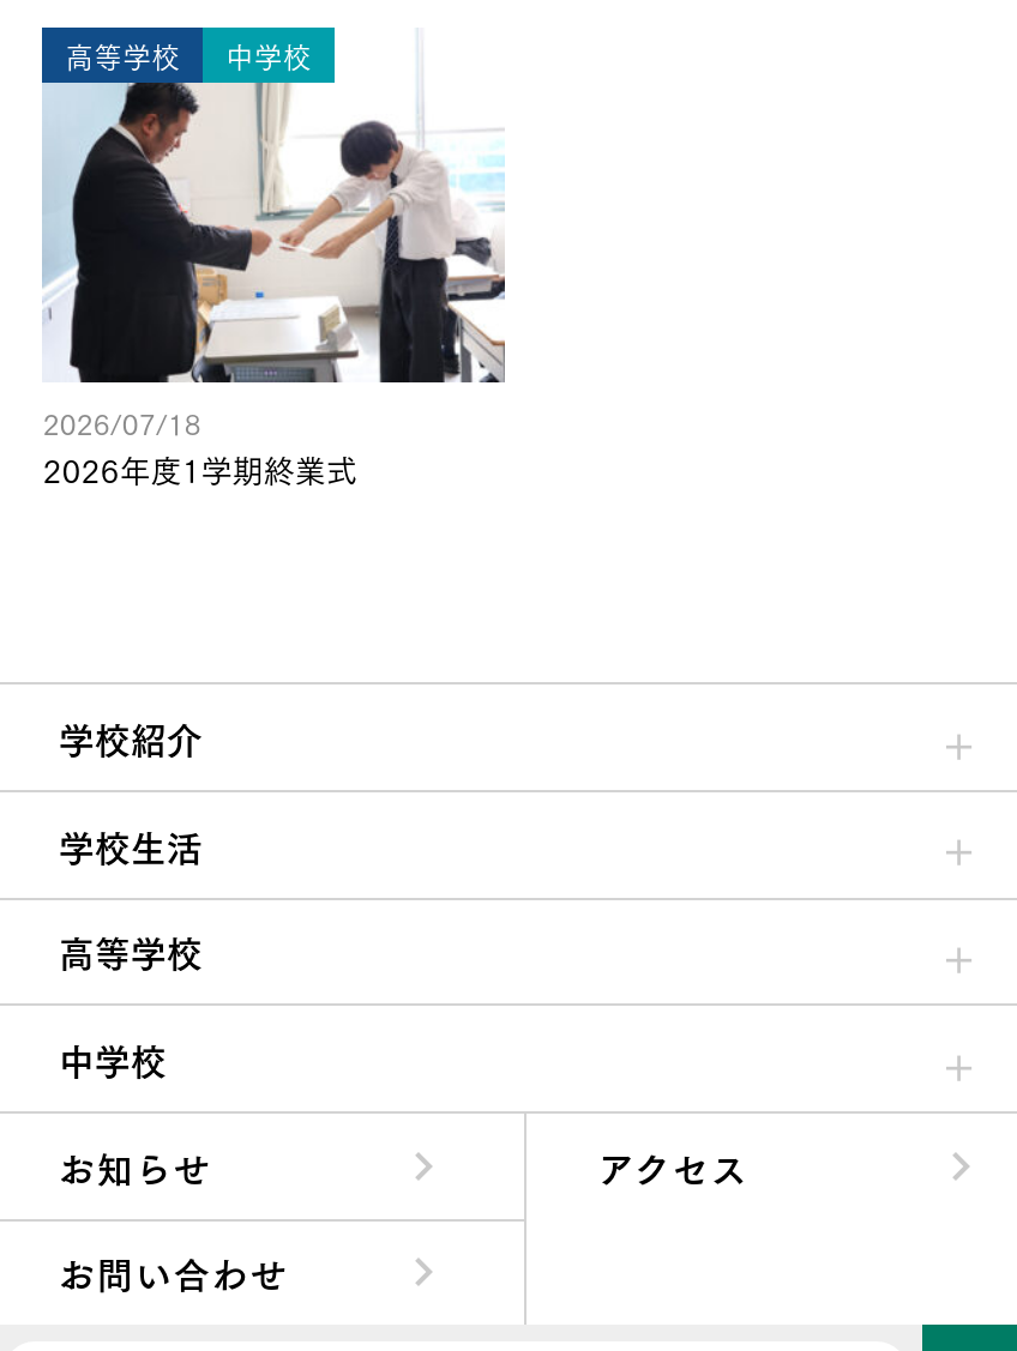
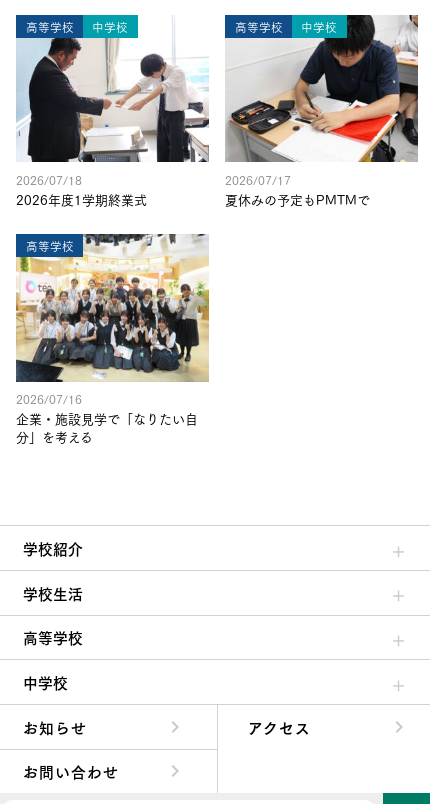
none -> [225,14,419,163] [image] | 高等学校 | 中学校
none -> [15,170,370,383] [image] | 2026/07/17 | 夏休みの予定もPMTMで | 高等学校
none -> [16,389,198,446] 2026/07/16 | 企業・施設見学で「なりたい自 | 分」を考える

